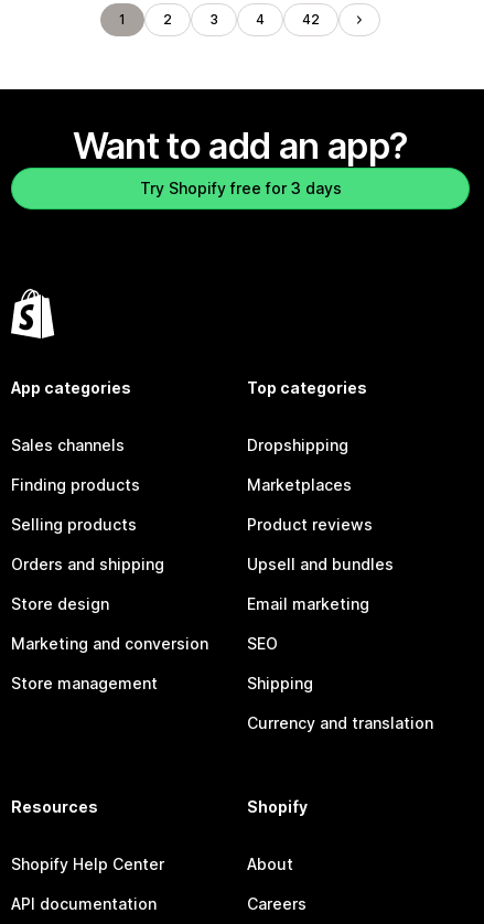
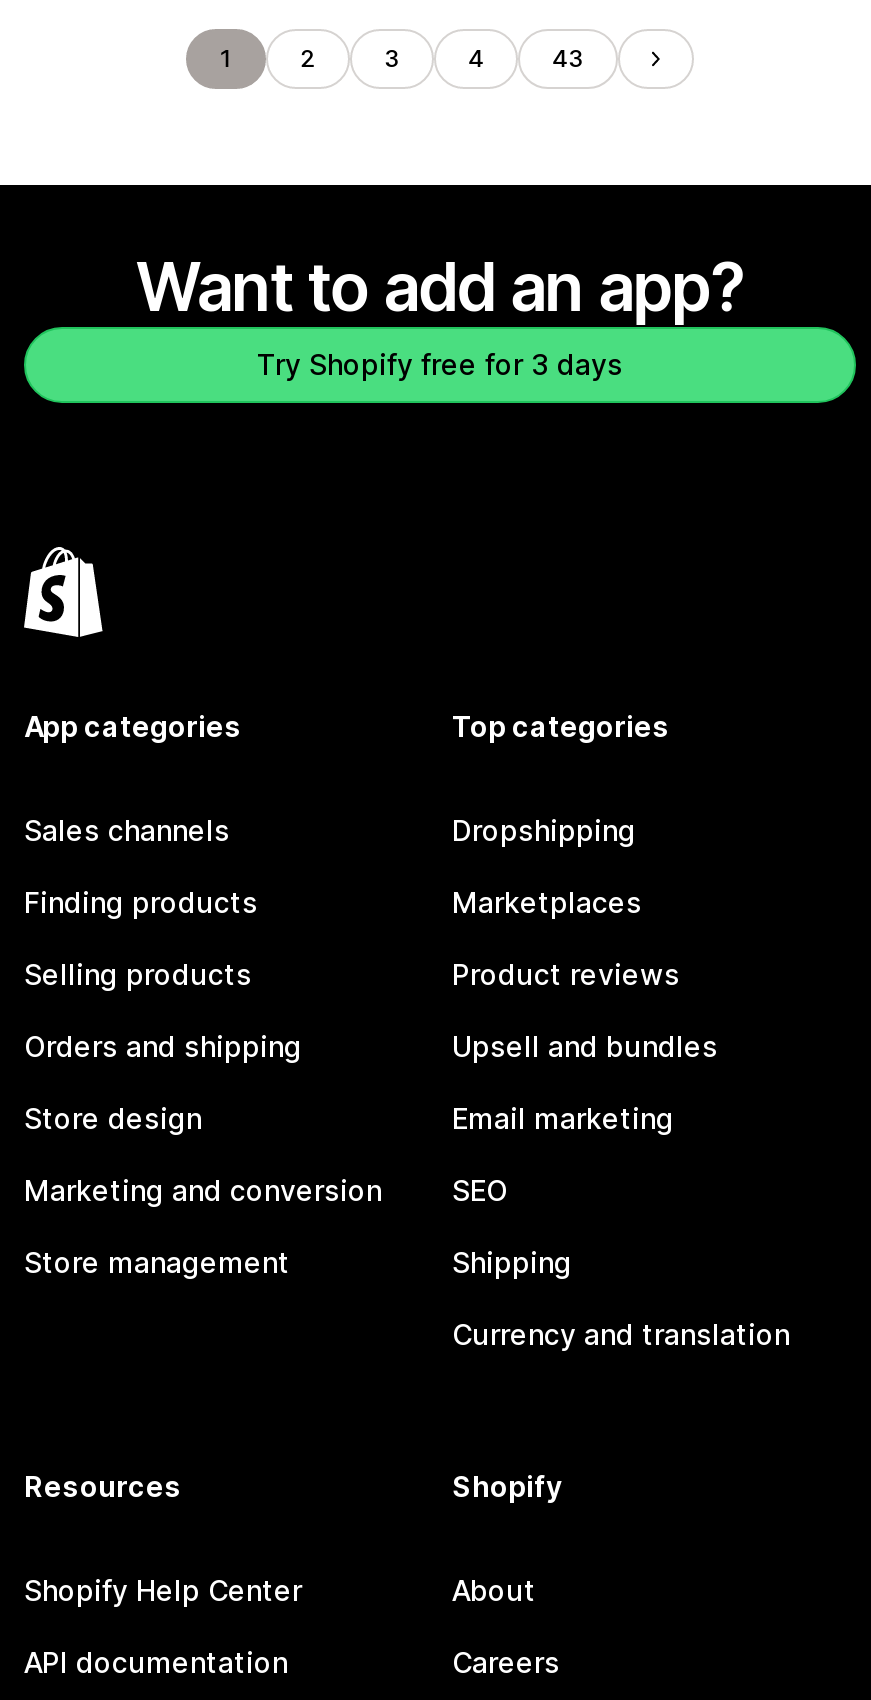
[302,11,320,28] 42 -> [552,43,584,73] 43

